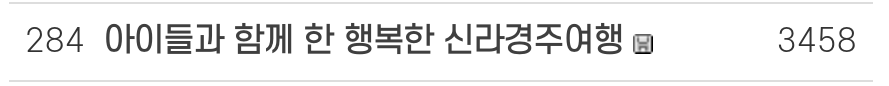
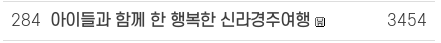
[777,24,857,60] 3458 -> [387,12,427,30] 3454

